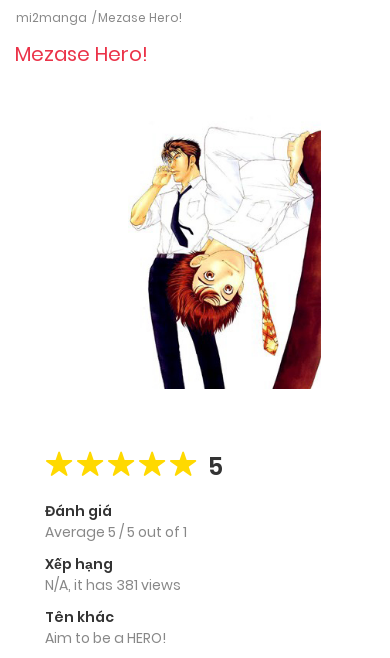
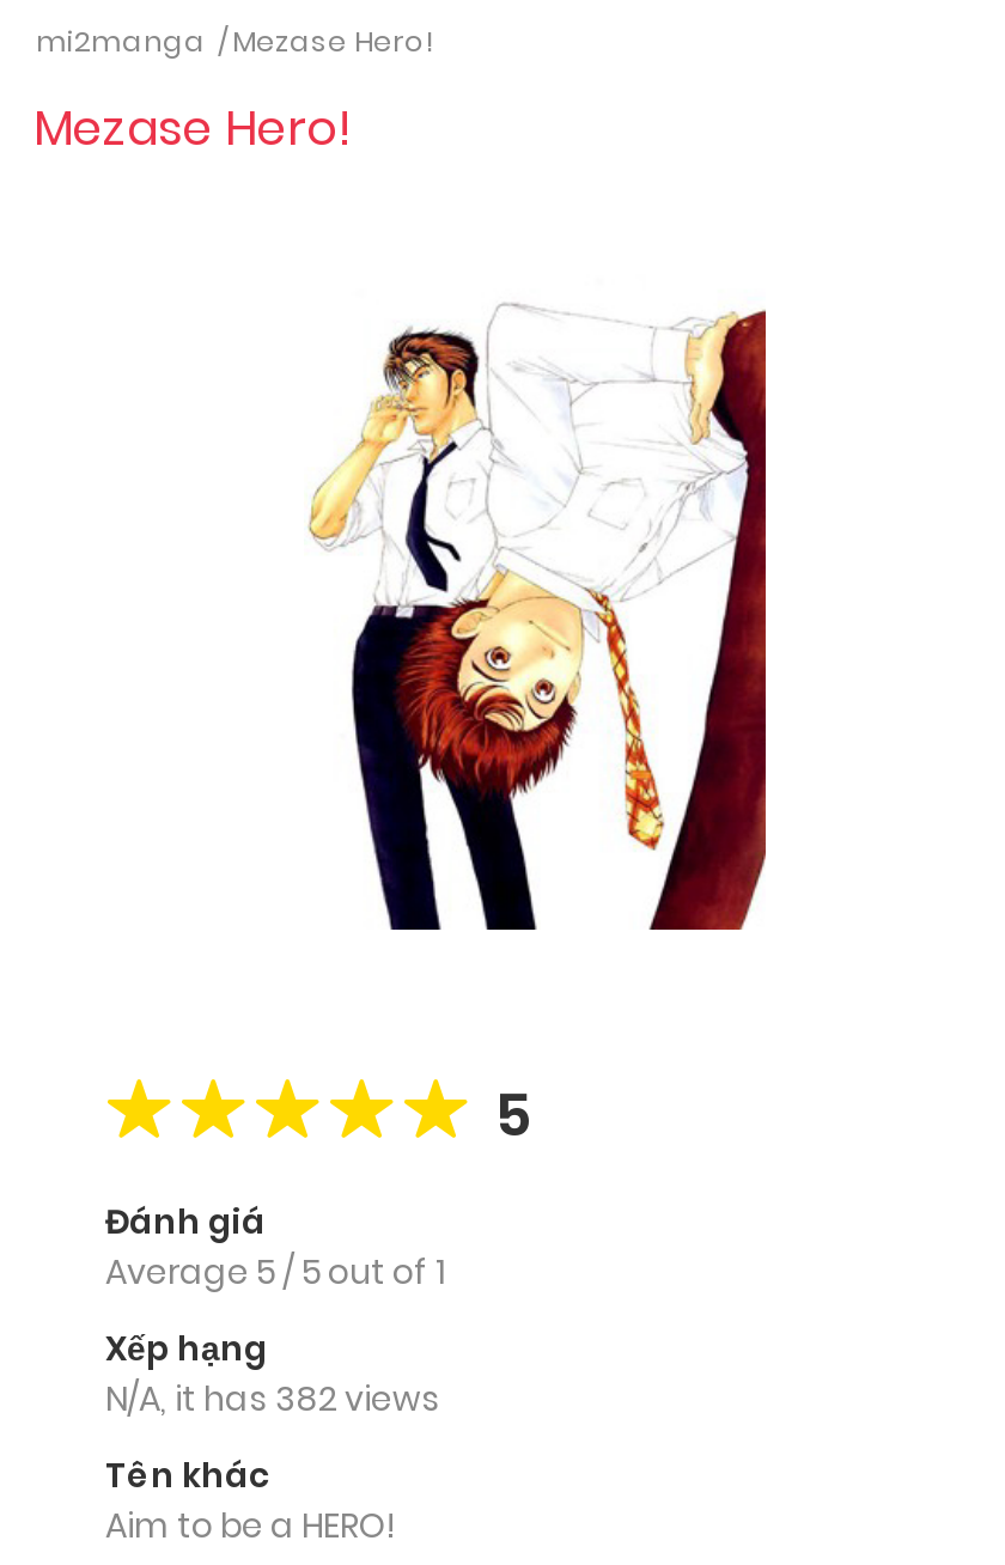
[45,575,181,595] N/A, it has 381 views -> [105,1376,440,1424] N/A, it has 382 views

